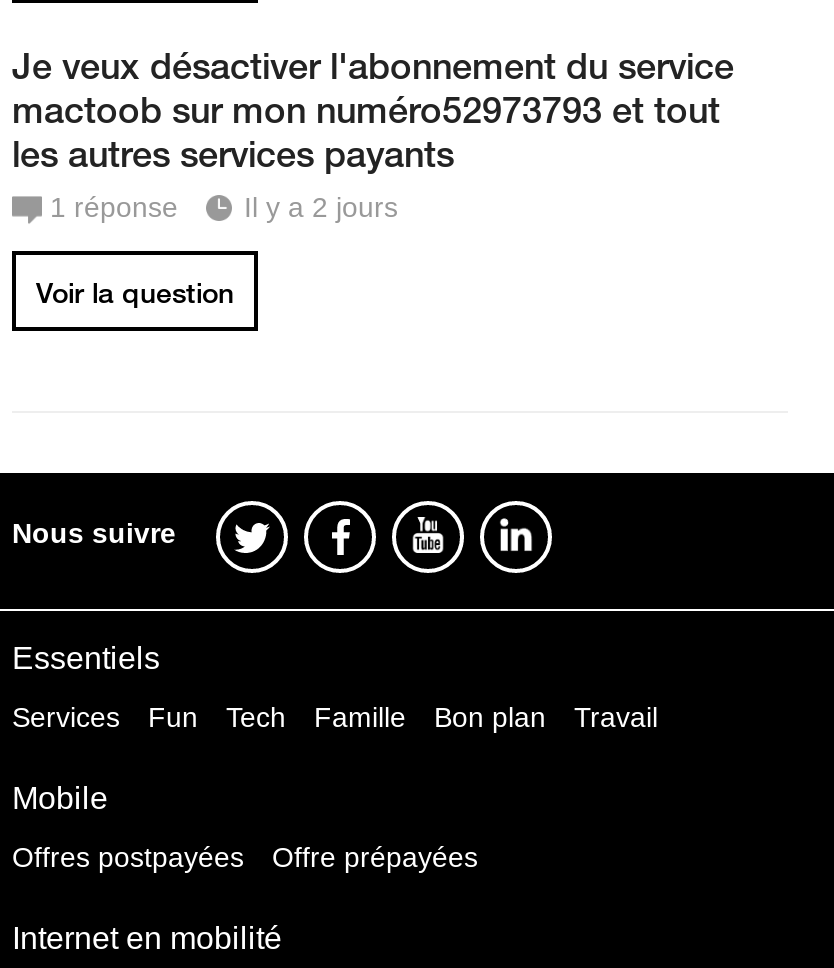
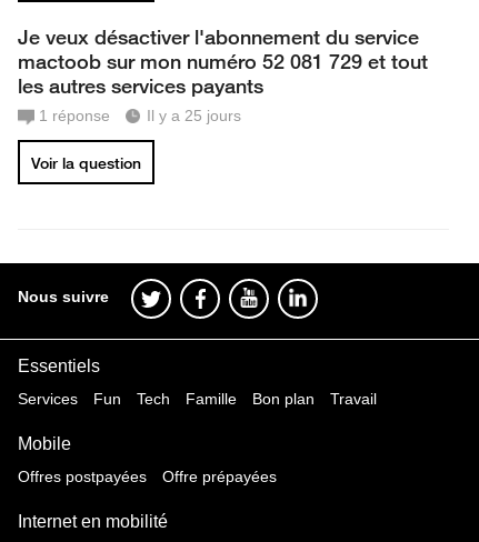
[12,87,720,131] mactoob sur mon numéro52973793 et tout -> [18,49,428,73] mactoob sur mon numéro 52 081 729 et tout
[244,191,398,223] Il y a 2 jours -> [147,107,241,124] Il y a 25 jours

